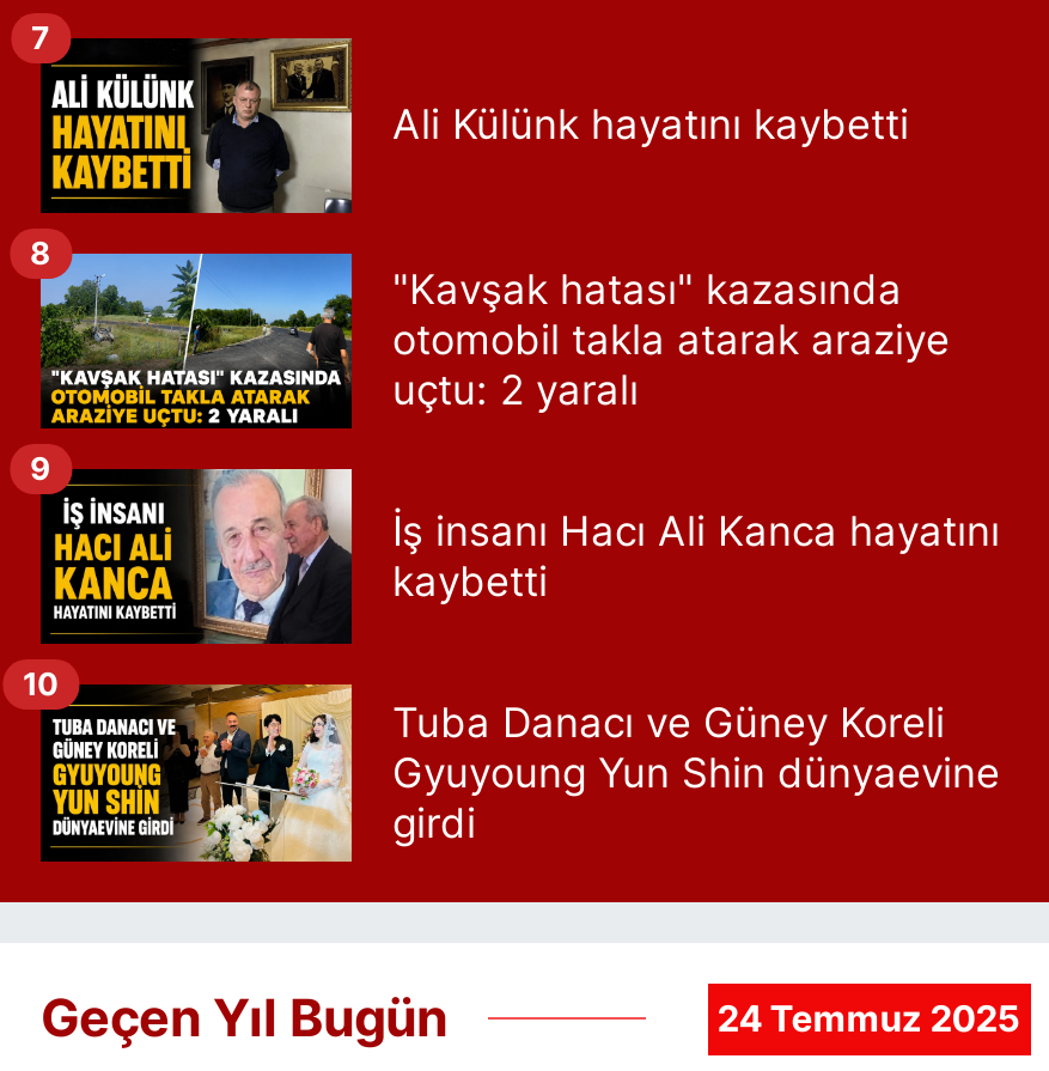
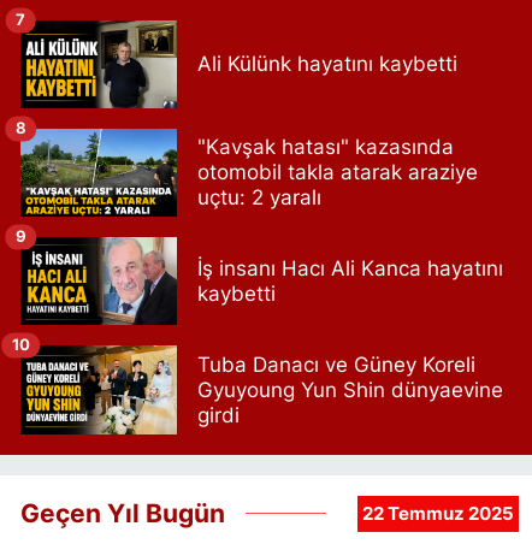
[717,998,1021,1041] 24 Temmuz 2025 -> [362,503,514,525] 22 Temmuz 2025

